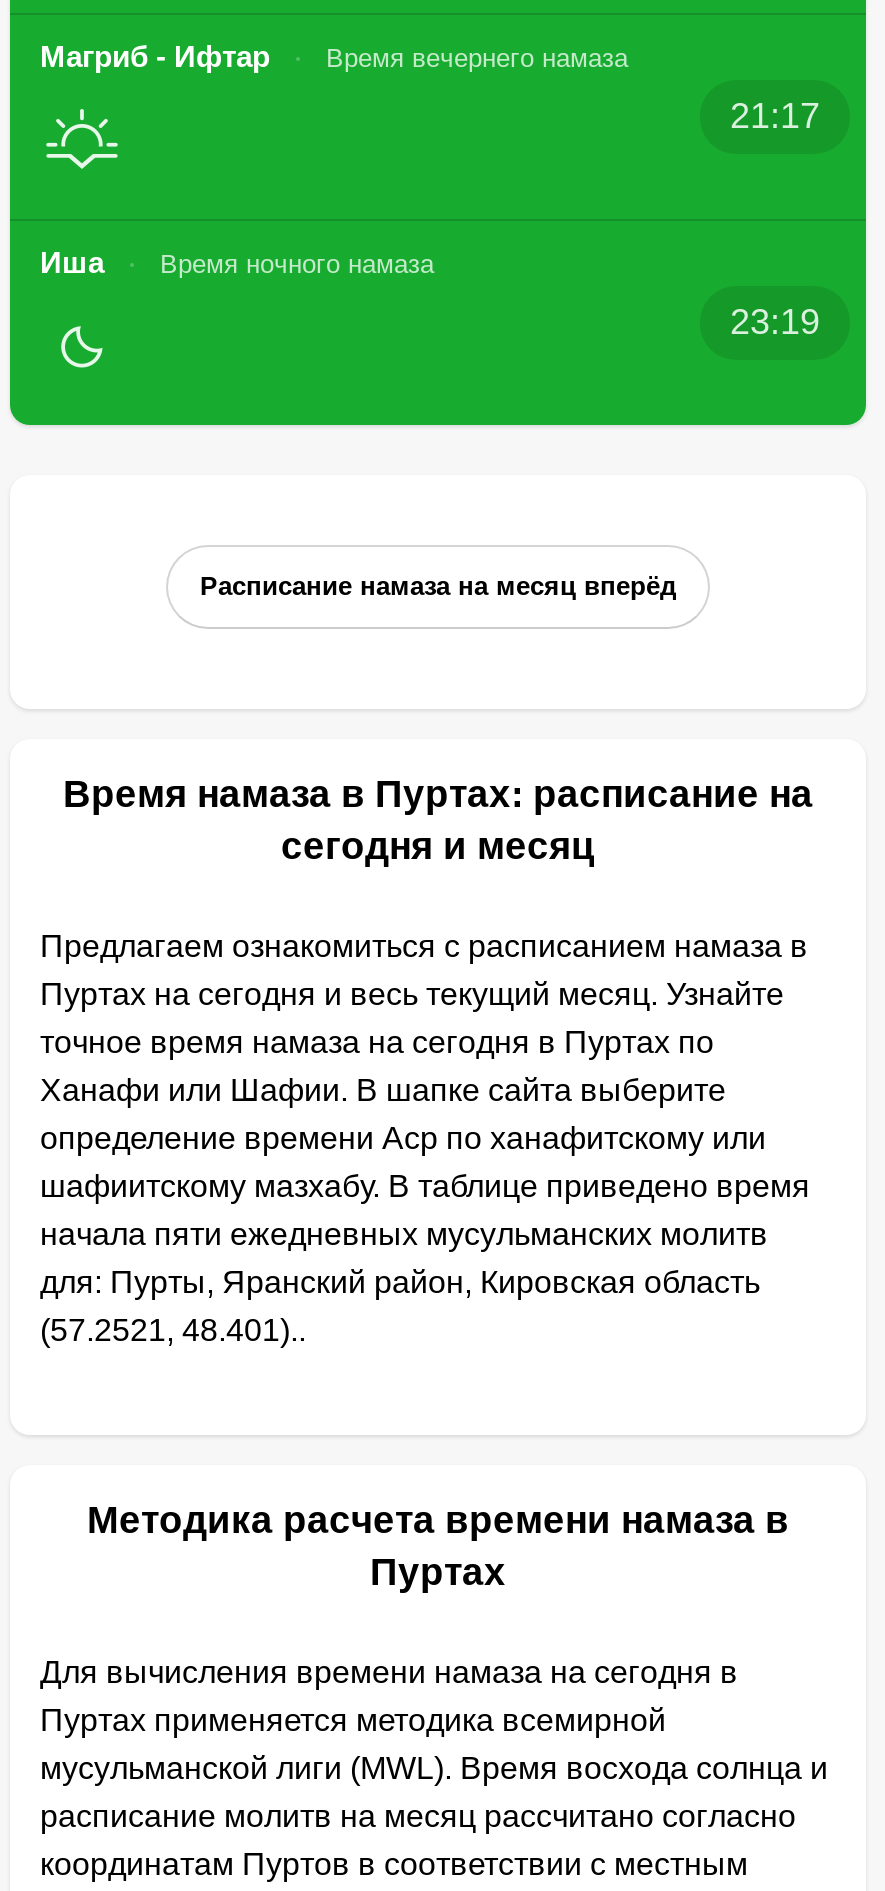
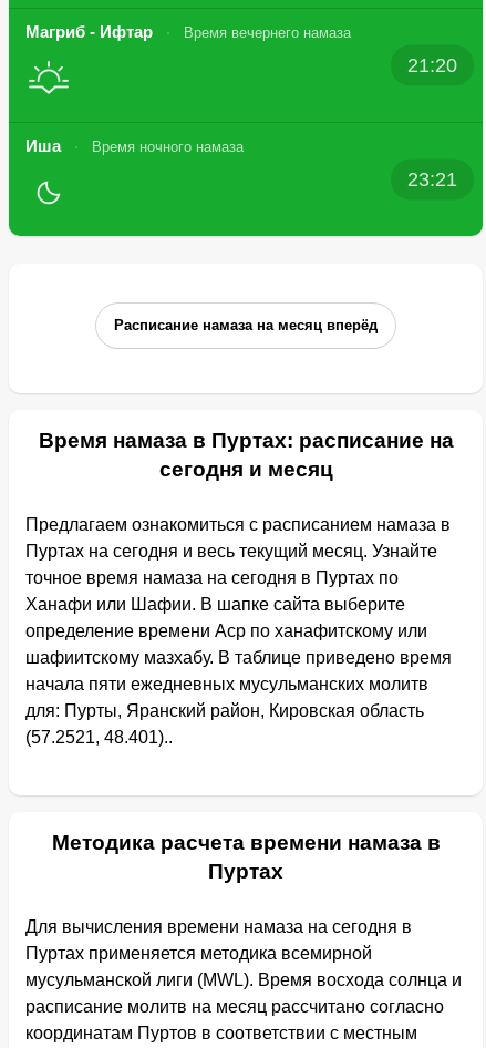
[730,96,820,136] 21:17 -> [407,54,457,76] 21:20
[730,302,820,342] 23:19 -> [407,168,457,190] 23:21

